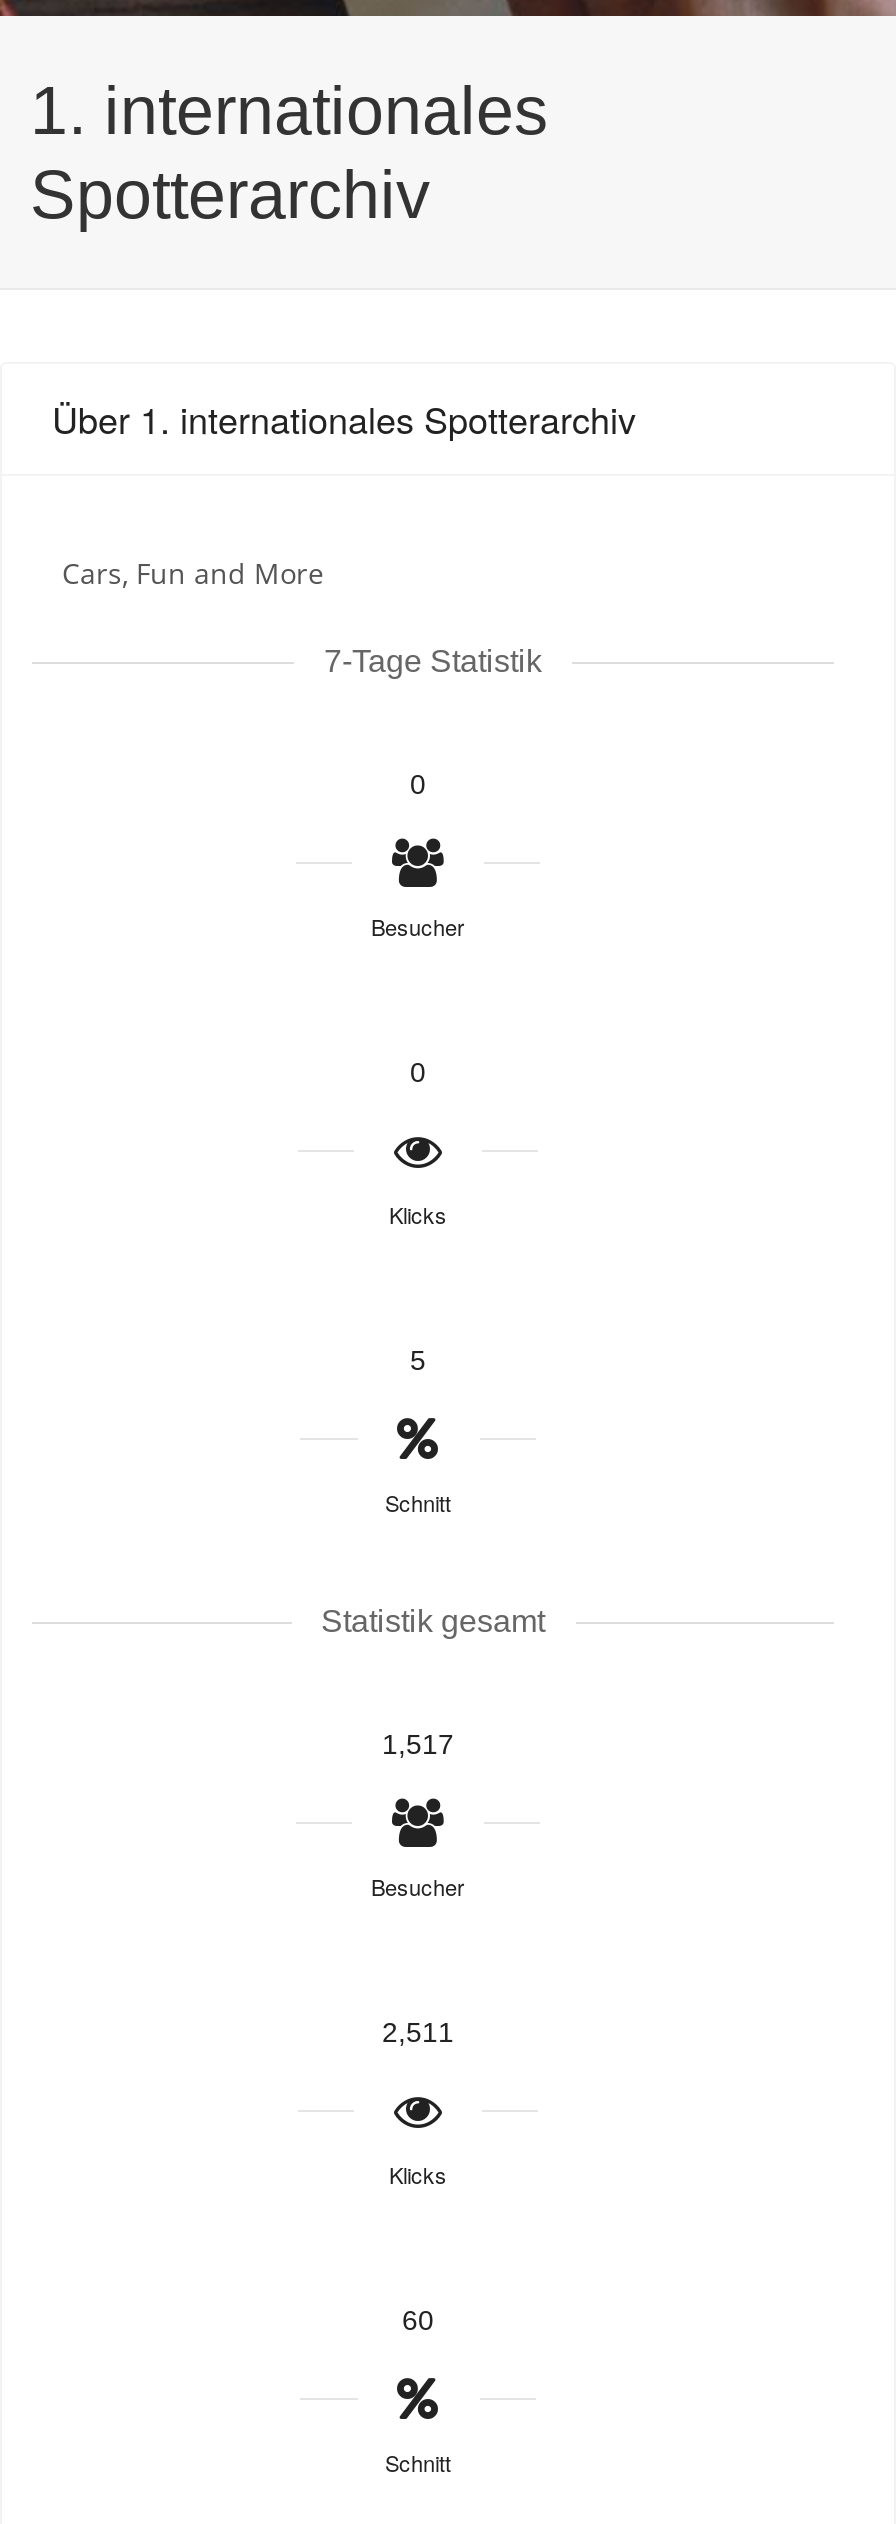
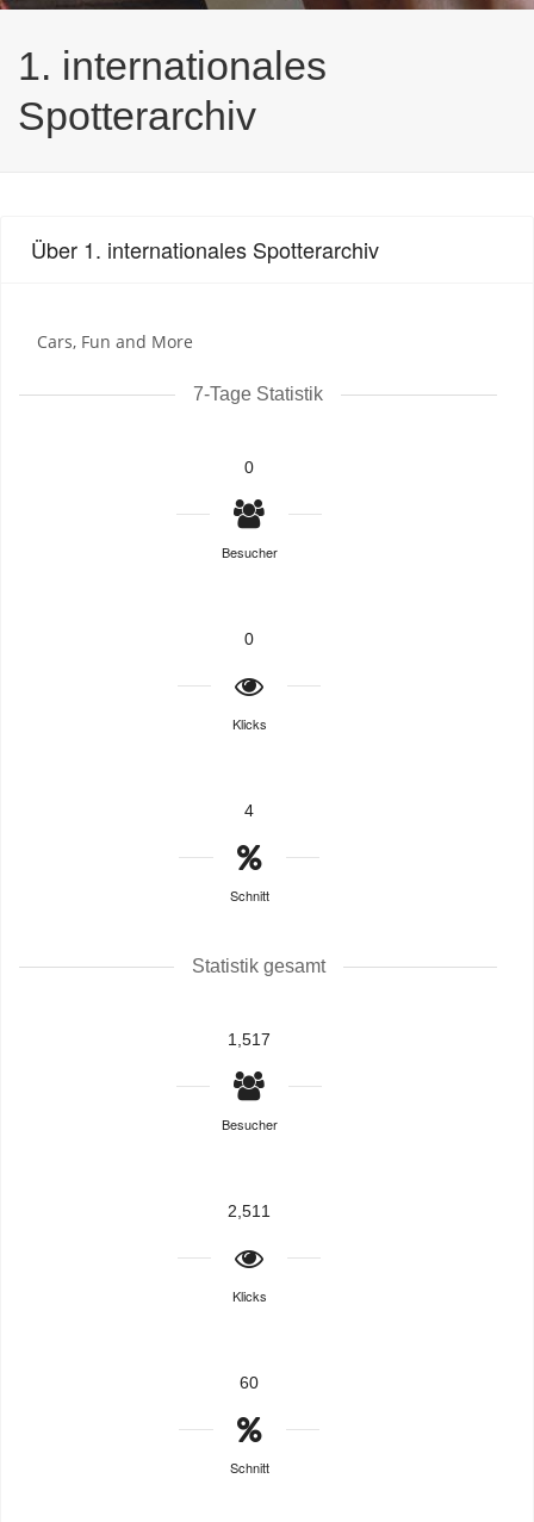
[410,1344,426,1376] 5 -> [244,801,254,820] 4

